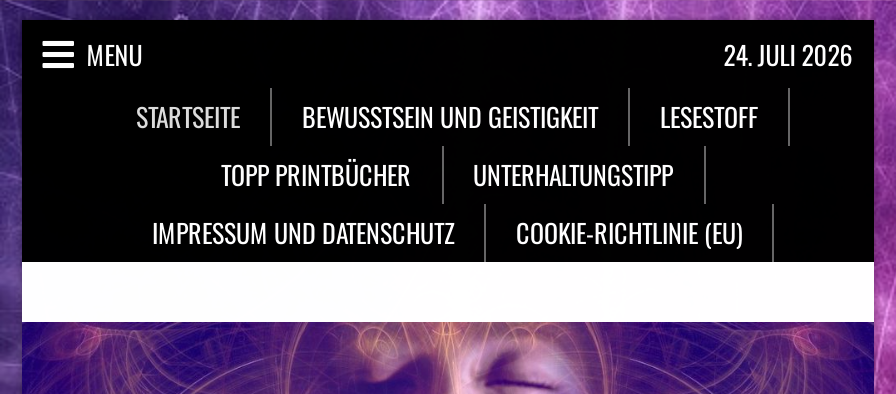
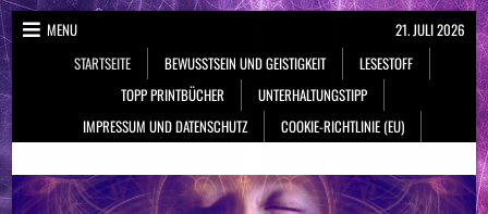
[724,34,854,74] 24. JULI 2026 -> [395,18,465,40] 21. JULI 2026

